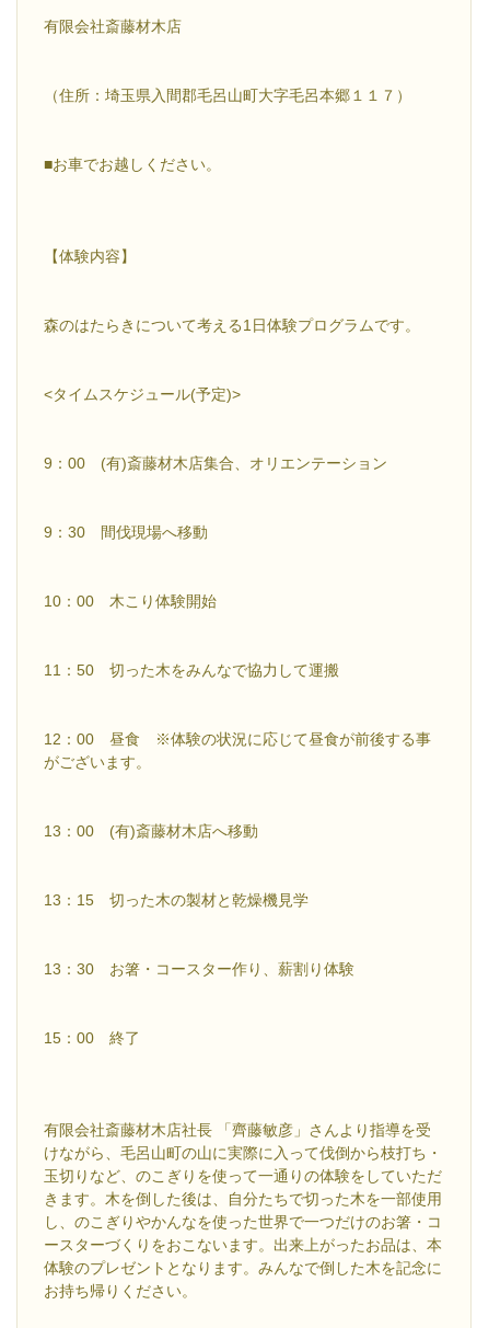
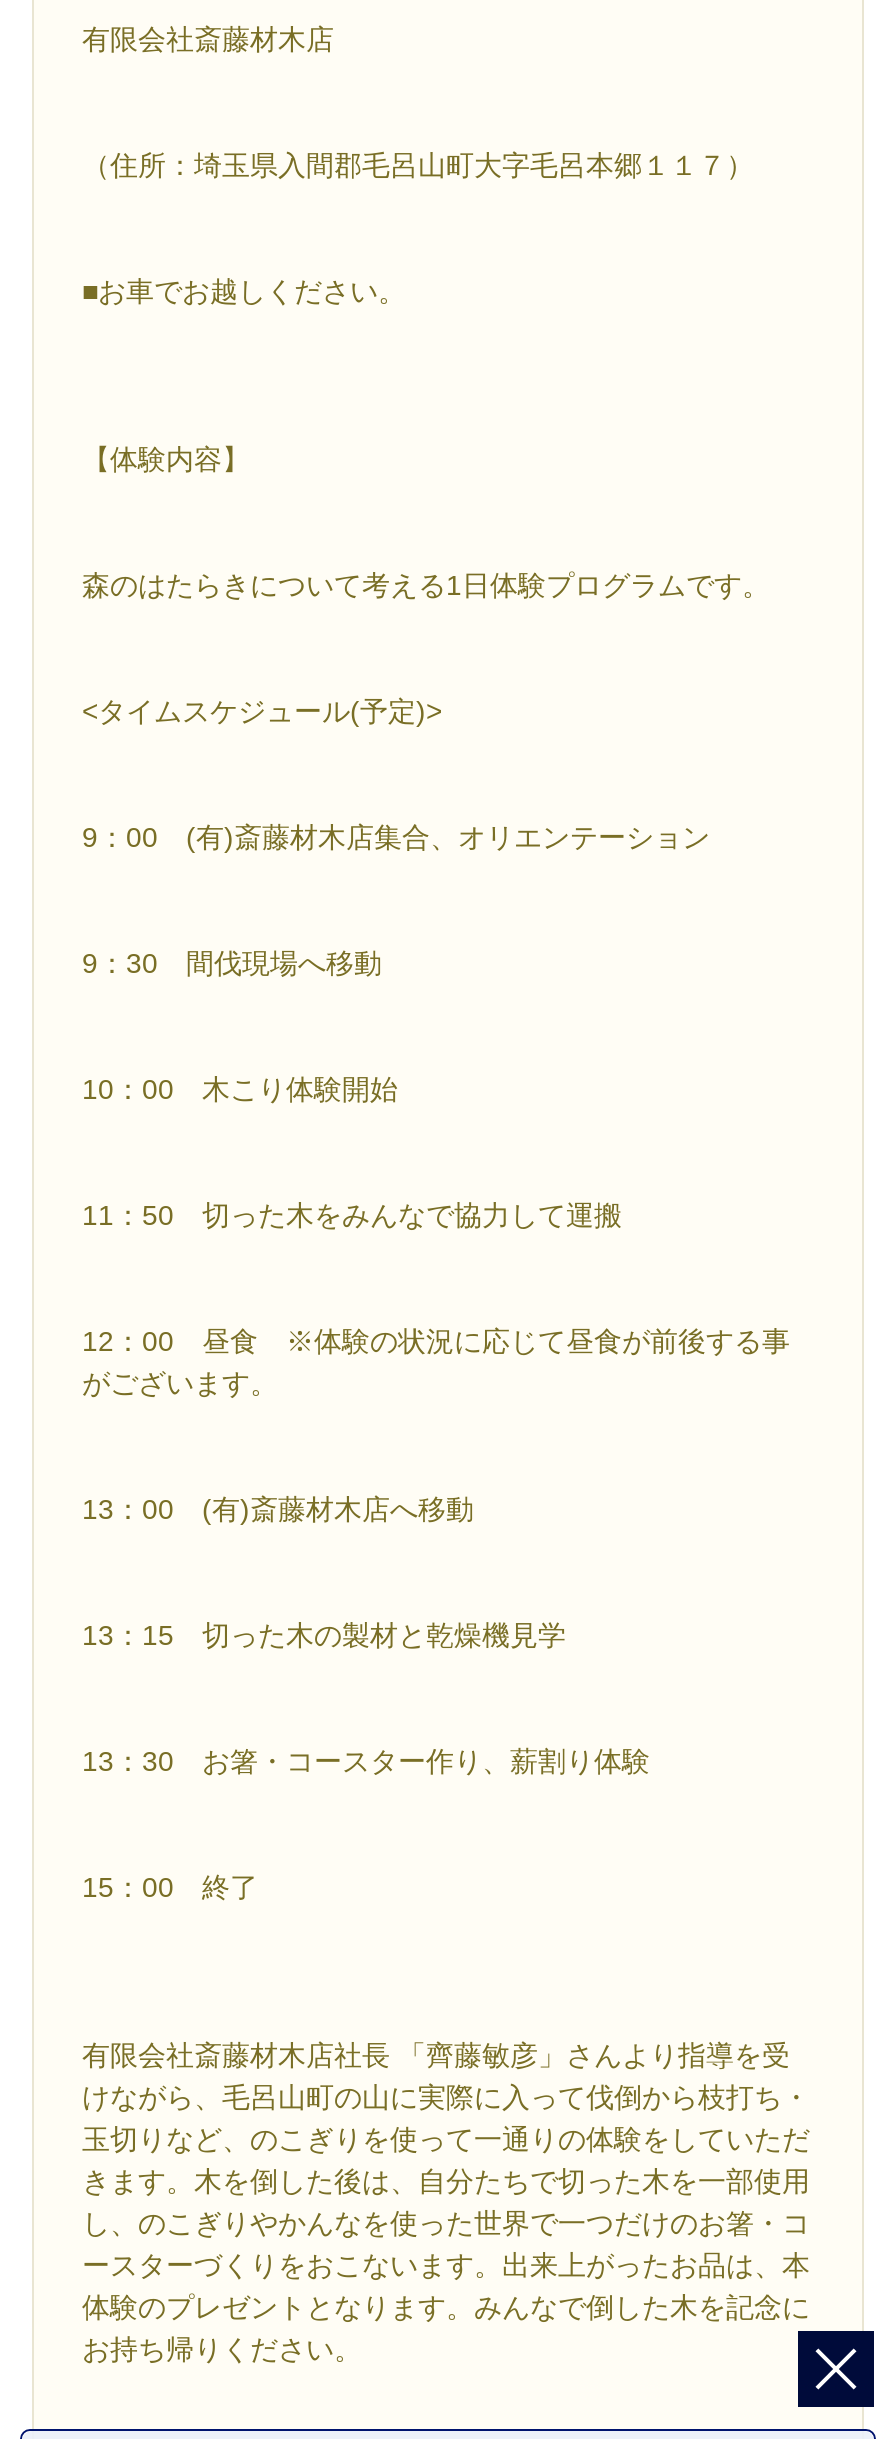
none -> [794,2327,878,2411] [image]

